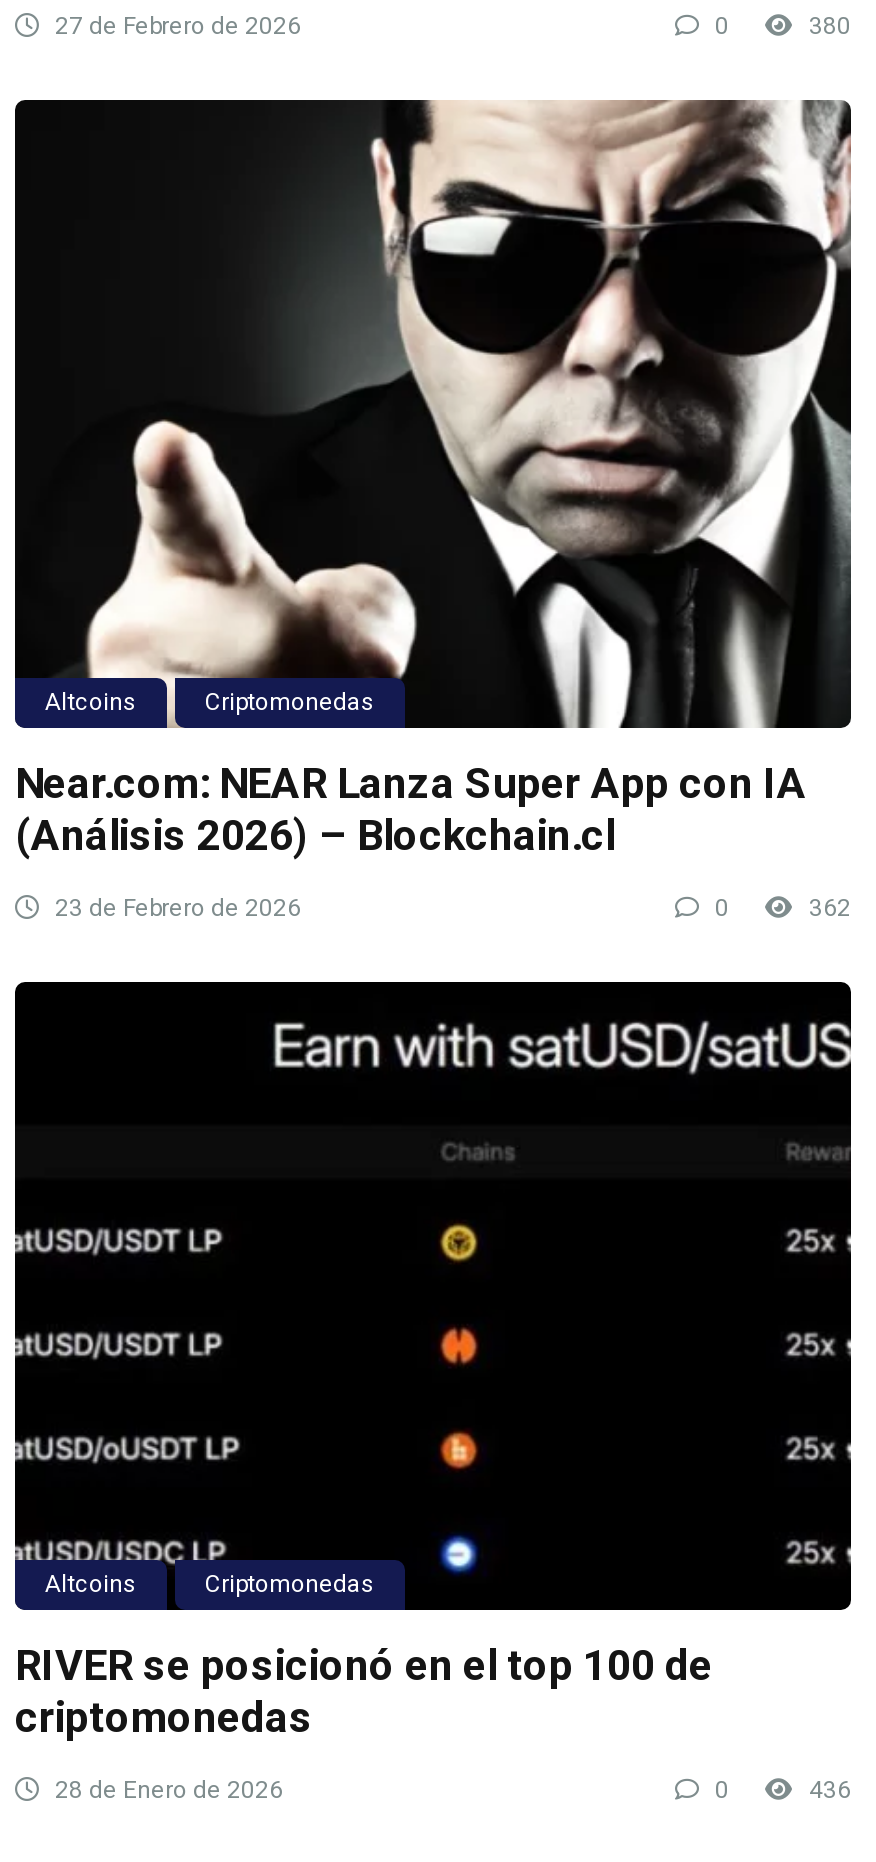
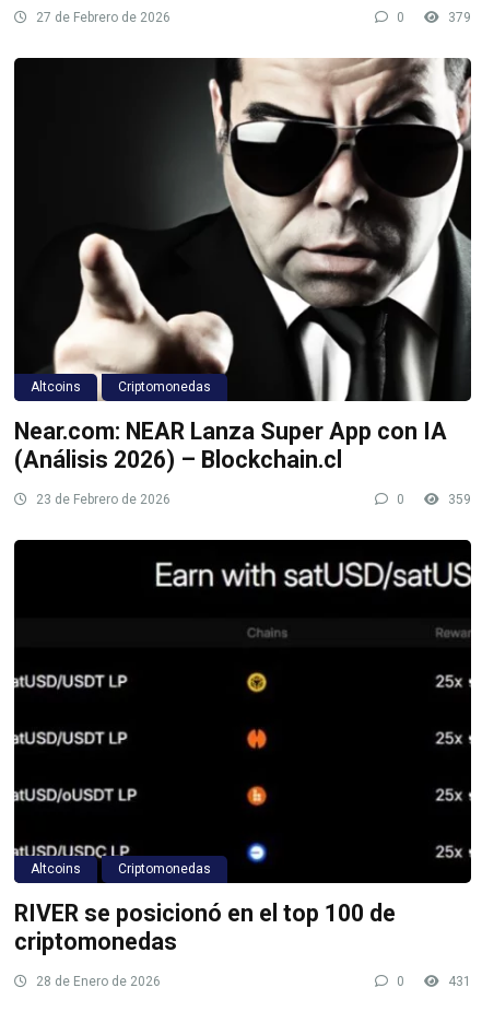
[803,11,851,39] 380 -> [445,10,471,25] 379
[803,893,851,921] 362 -> [445,491,471,507] 359
[803,1775,851,1803] 436 -> [445,973,471,989] 431

